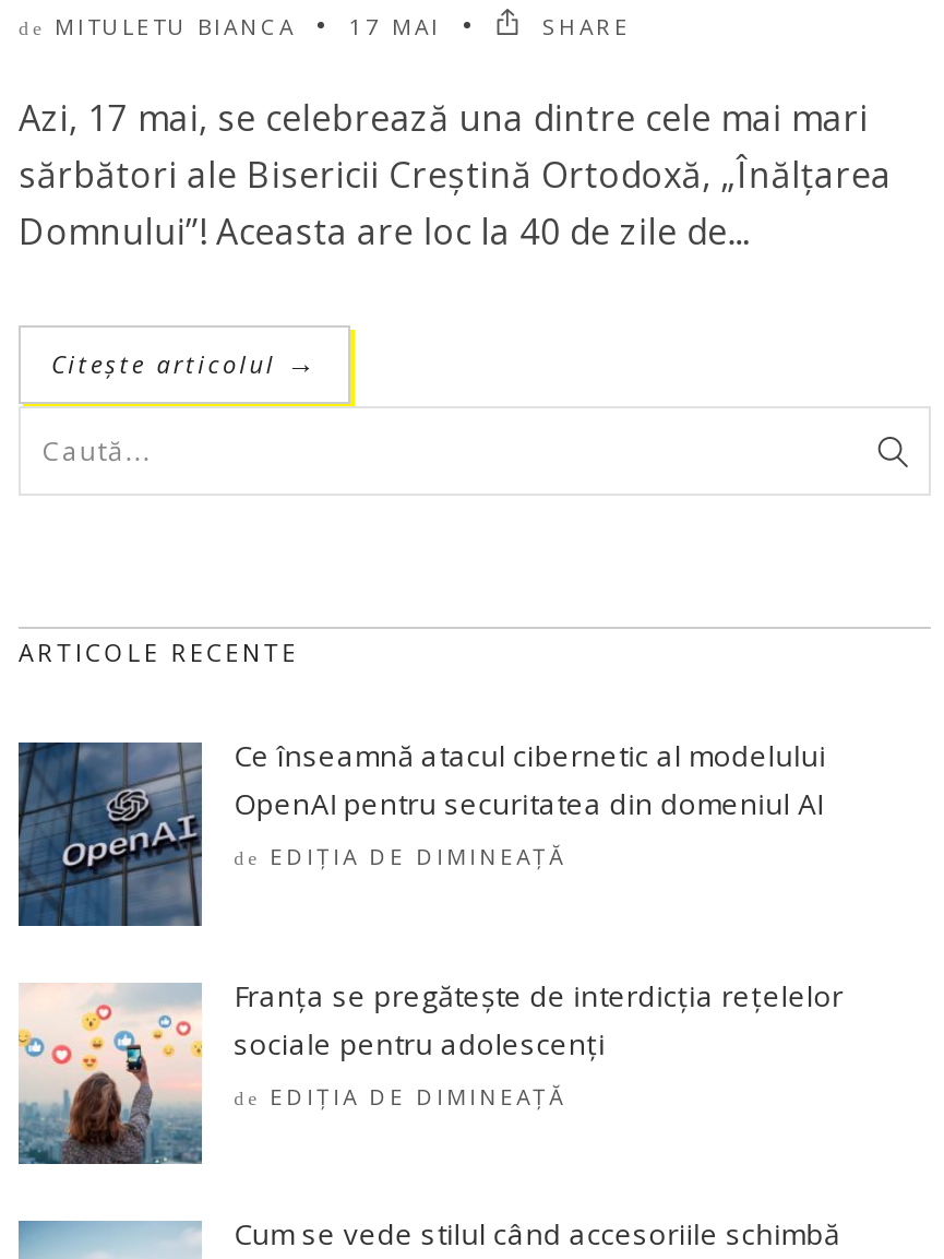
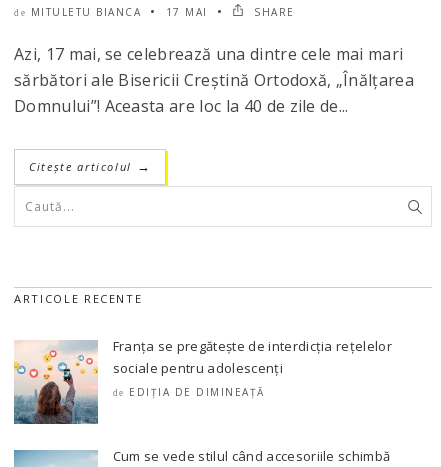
[16,736,826,928] [image] | Ce înseamnă atacul cibernetic al modelului | OpenAI pentru securitatea din domeniul AI | de EDIȚIA DE DIMINEAȚĂ -> none

